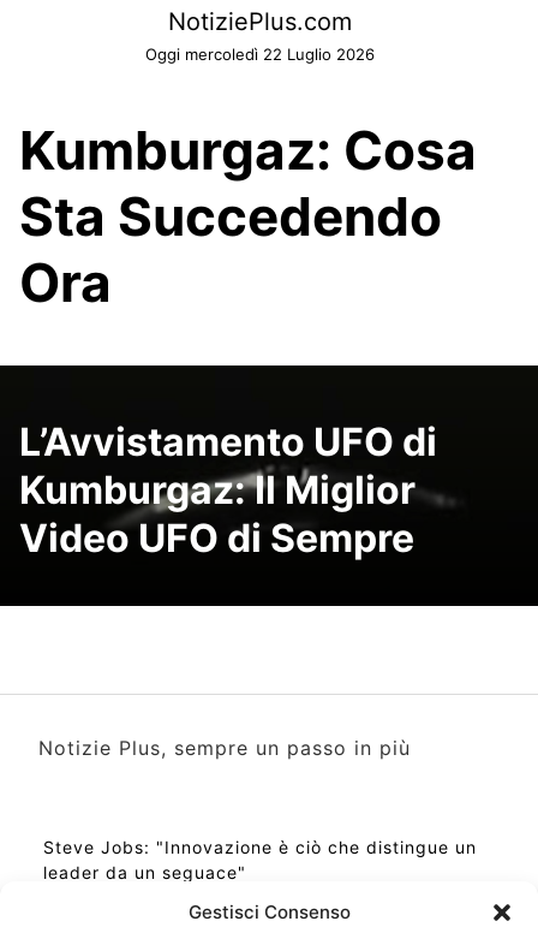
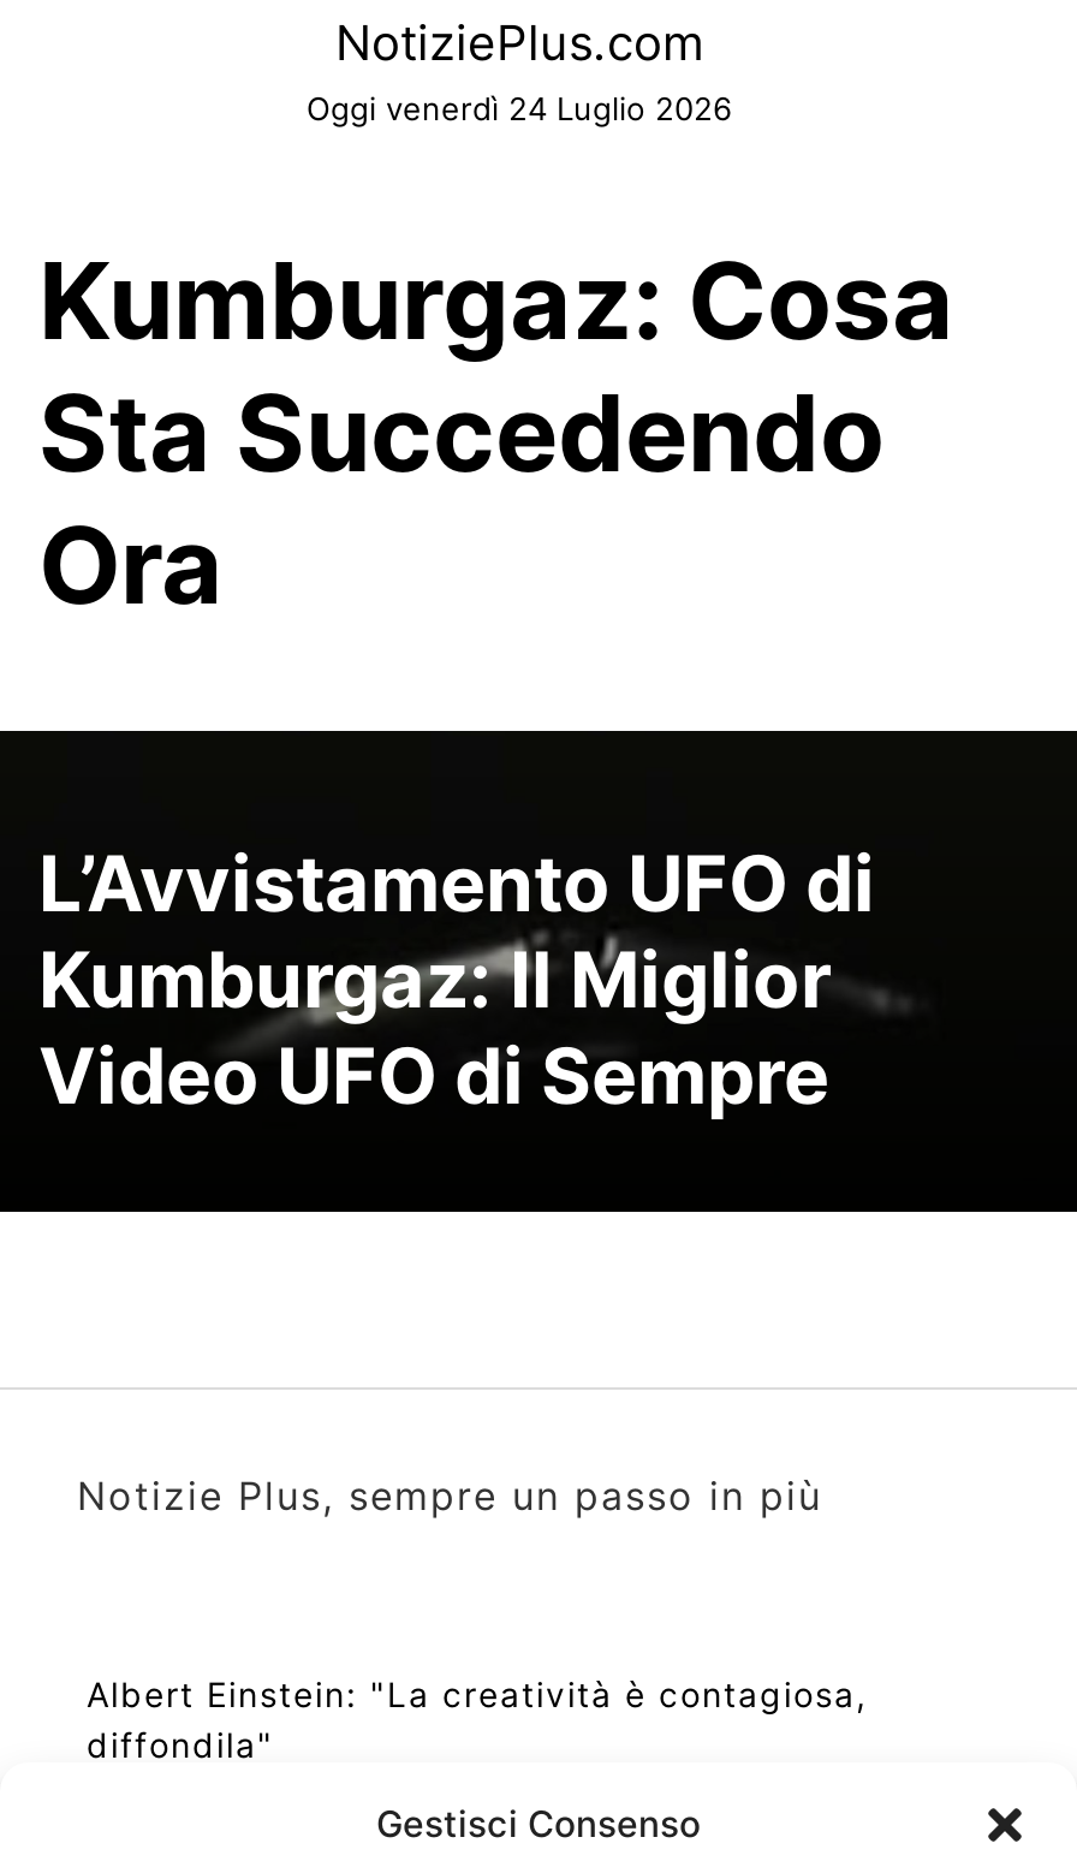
[145,44,374,64] Oggi mercoledì 22 Luglio 2026 -> [307,89,732,127] Oggi venerdì 24 Luglio 2026
[43,837,477,882] Steve Jobs: "Innovazione è ciò che distingue un | leader da un seguace" -> [87,1673,868,1765] Albert Einstein: "La creatività è contagiosa, | diffondila"

